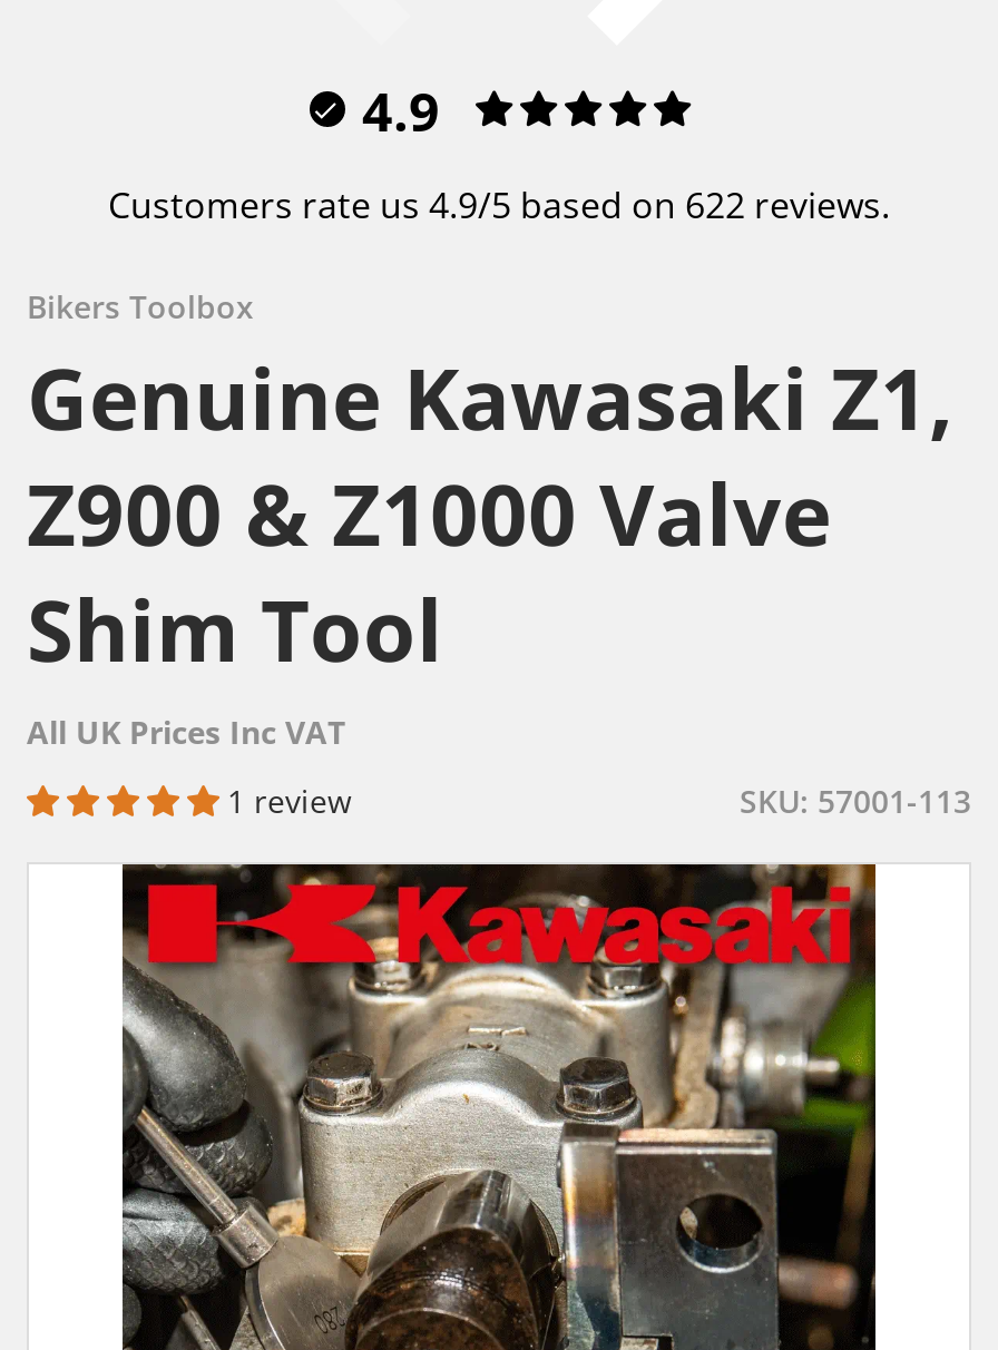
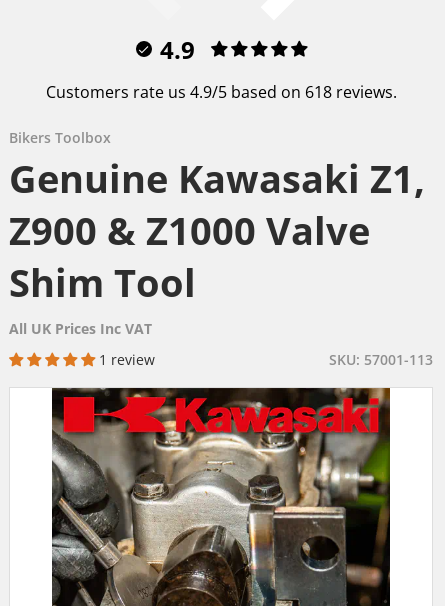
[108,180,890,229] Customers rate us 4.9/5 based on 622 reviews. -> [45,81,396,103] Customers rate us 4.9/5 based on 618 reviews.

